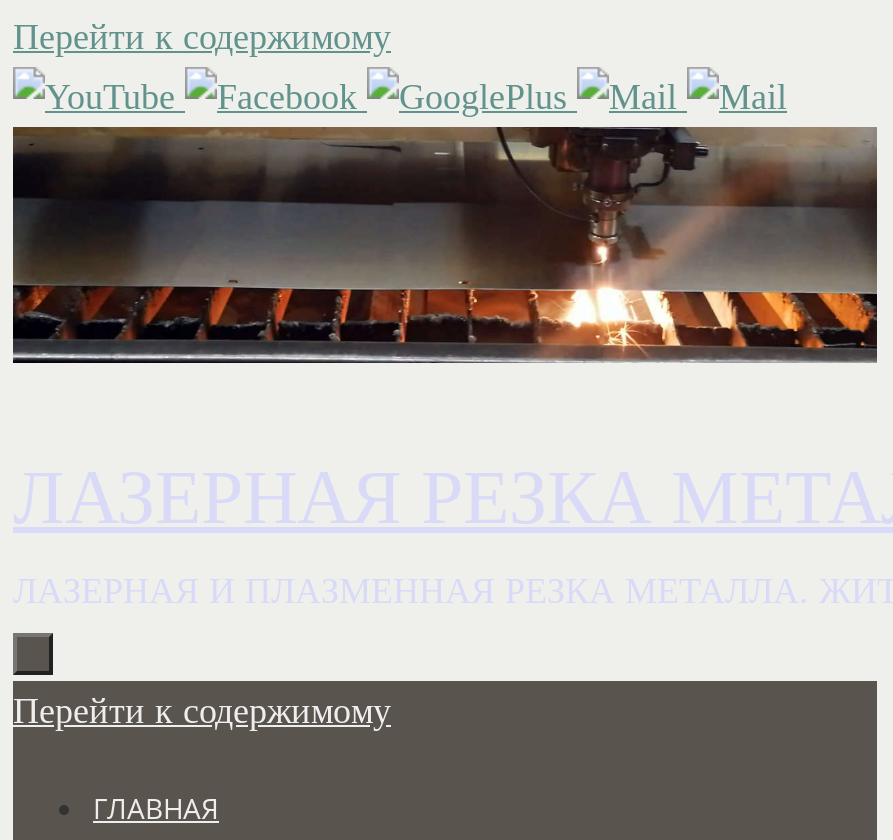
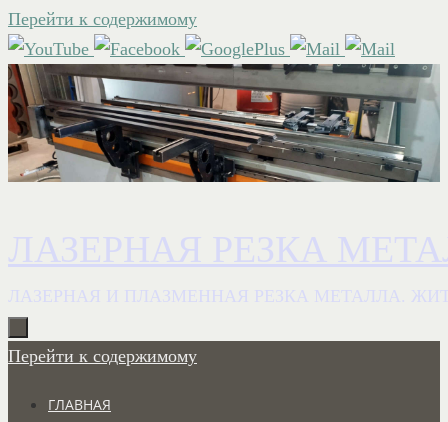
[11,125,877,365] [image] -> [7,63,440,183] [image]

